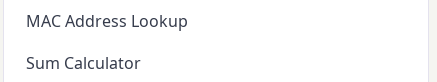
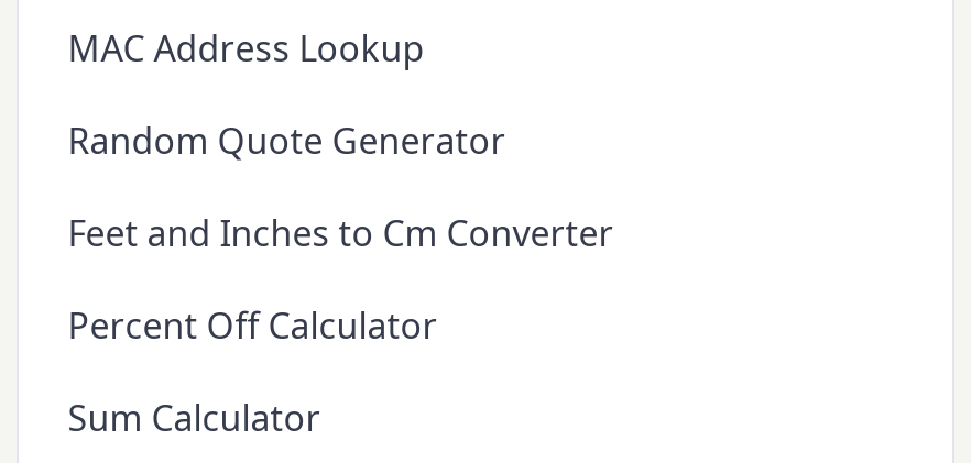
none -> [68,116,614,349] Random Quote Generator | Feet and Inches to Cm Converter | Percent Off Calculator

